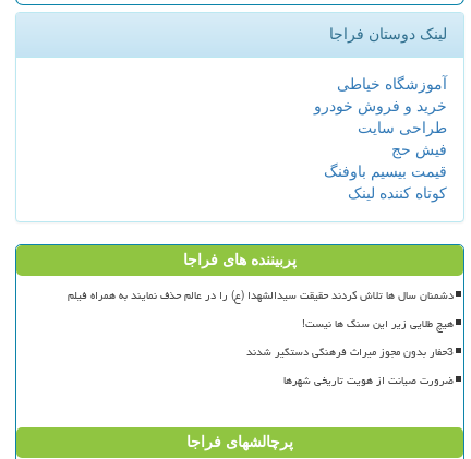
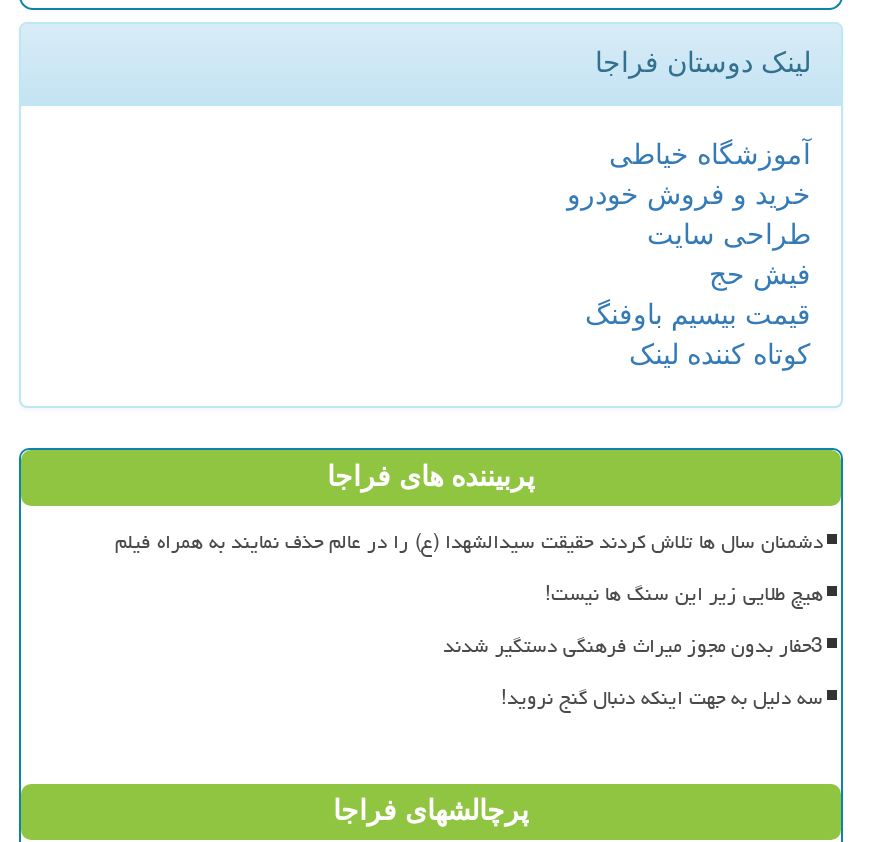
[283,369,454,391] ضرورت صیانت از هویت تاریخی شهرها -> [501,677,823,717] سه دلیل به جهت اینکه دنبال گنج نروید!

